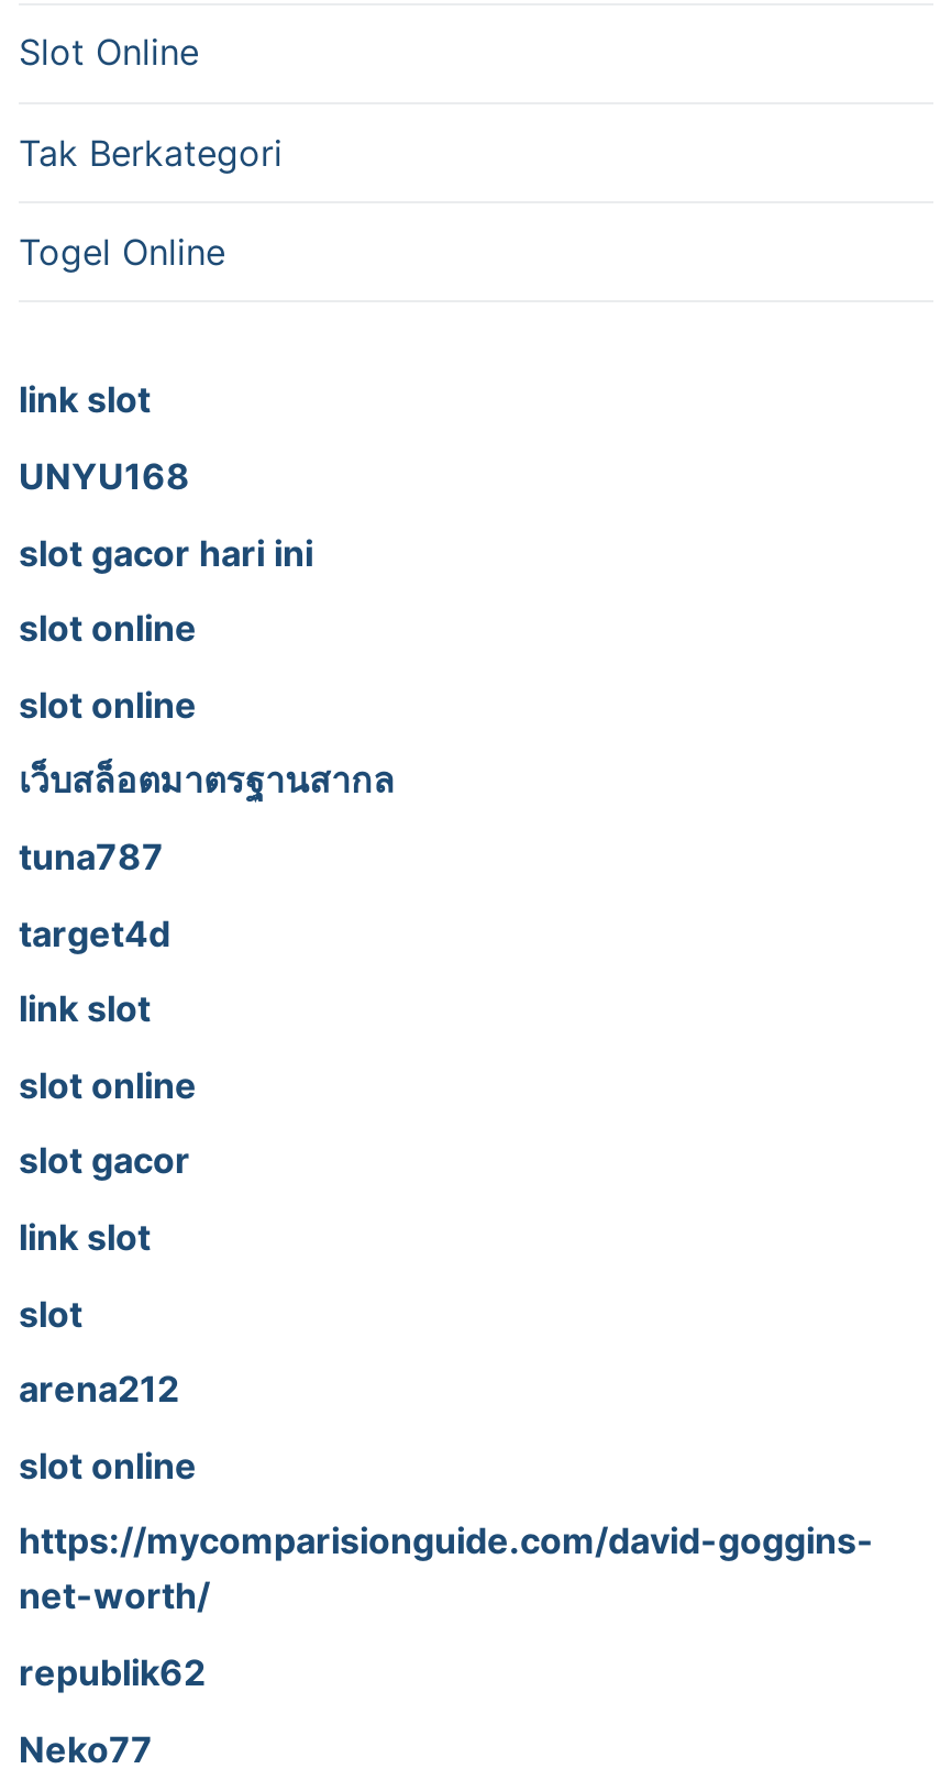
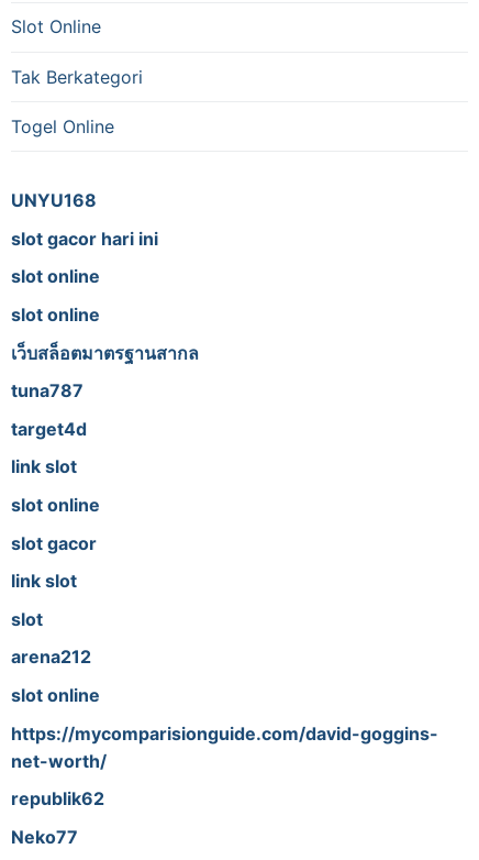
[19,378,151,422] link slot -> none

